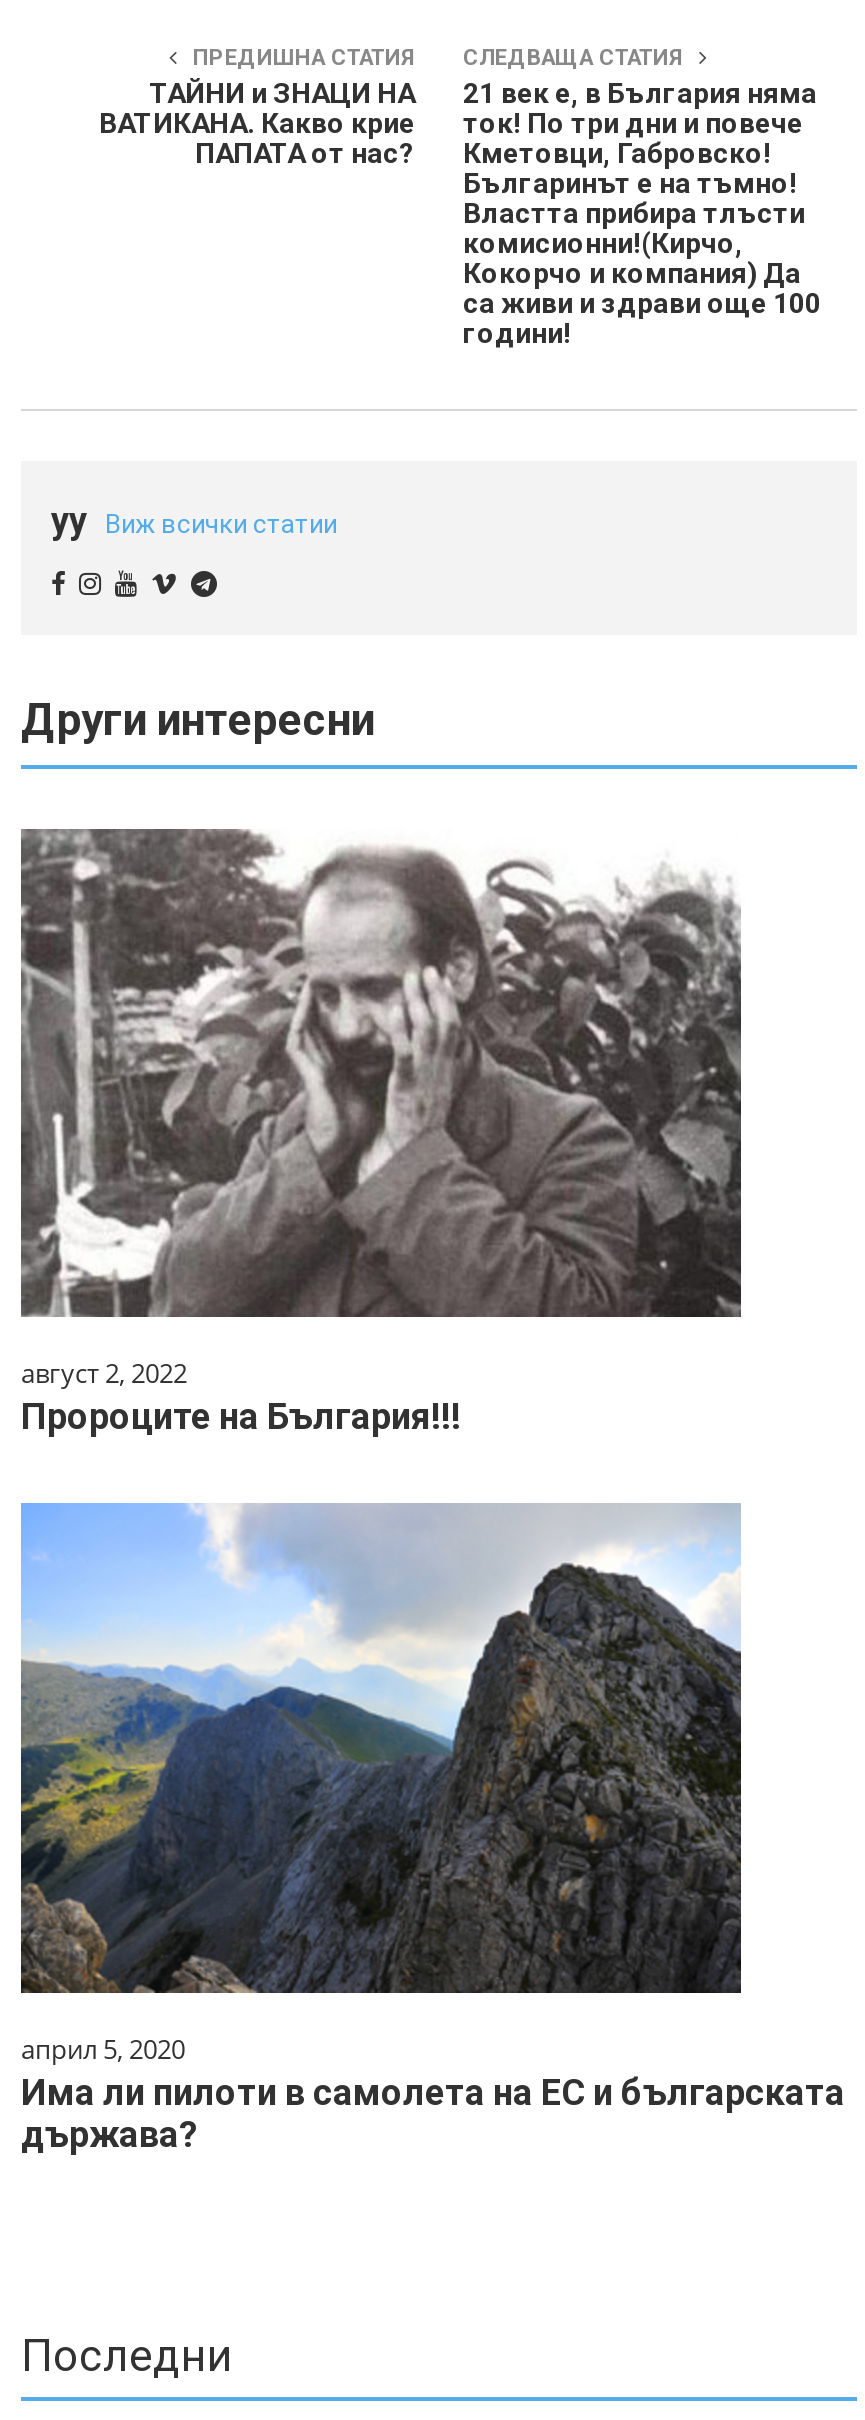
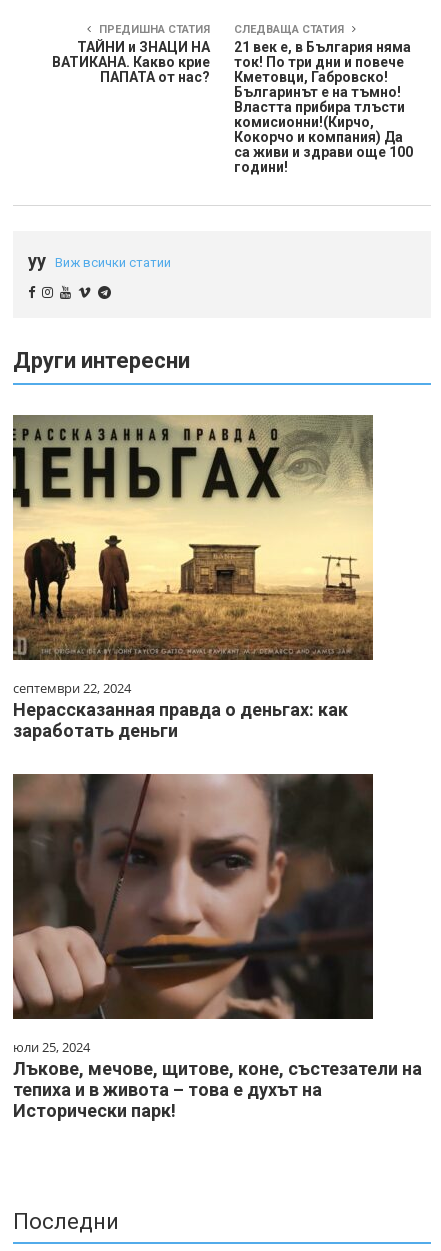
[19,829,743,1436] [image] | август 2, 2022 | Пророците на България!!! -> [12,414,374,741] [image] | септември 22, 2024 | Нерассказанная правда о деньгах: как | заработать деньги
[19,1501,845,2154] [image] | април 5, 2020 | Има ли пилоти в самолета на ЕС и българската | държава? -> [12,773,422,1121] [image] | юли 25, 2024 | Лъкове, мечове, щитове, коне, състезатели на | тепиха и в живота – това е духът на | Исторически парк!

